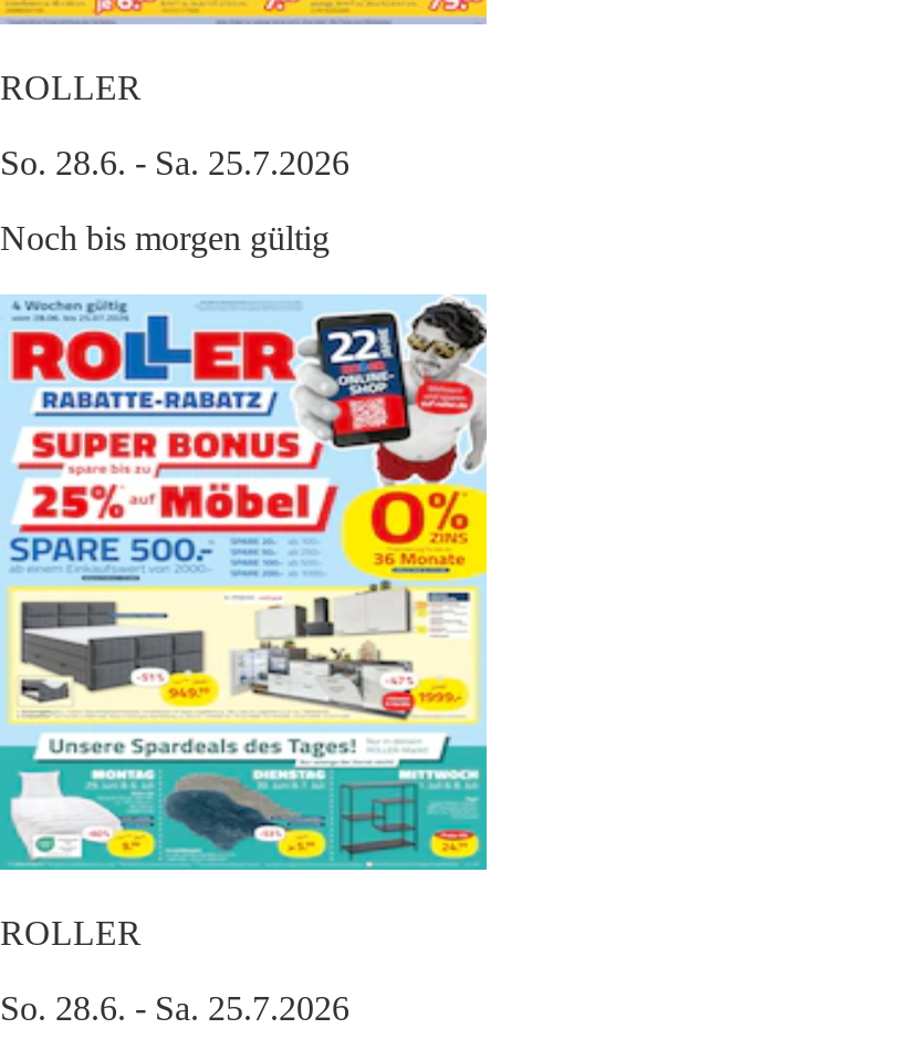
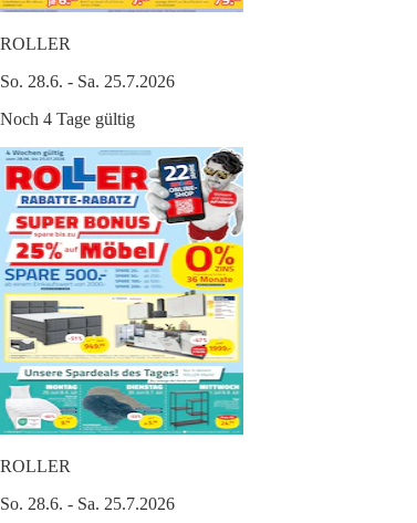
[0,220,330,257] Noch bis morgen gültig -> [0,110,135,128] Noch 4 Tage gültig

